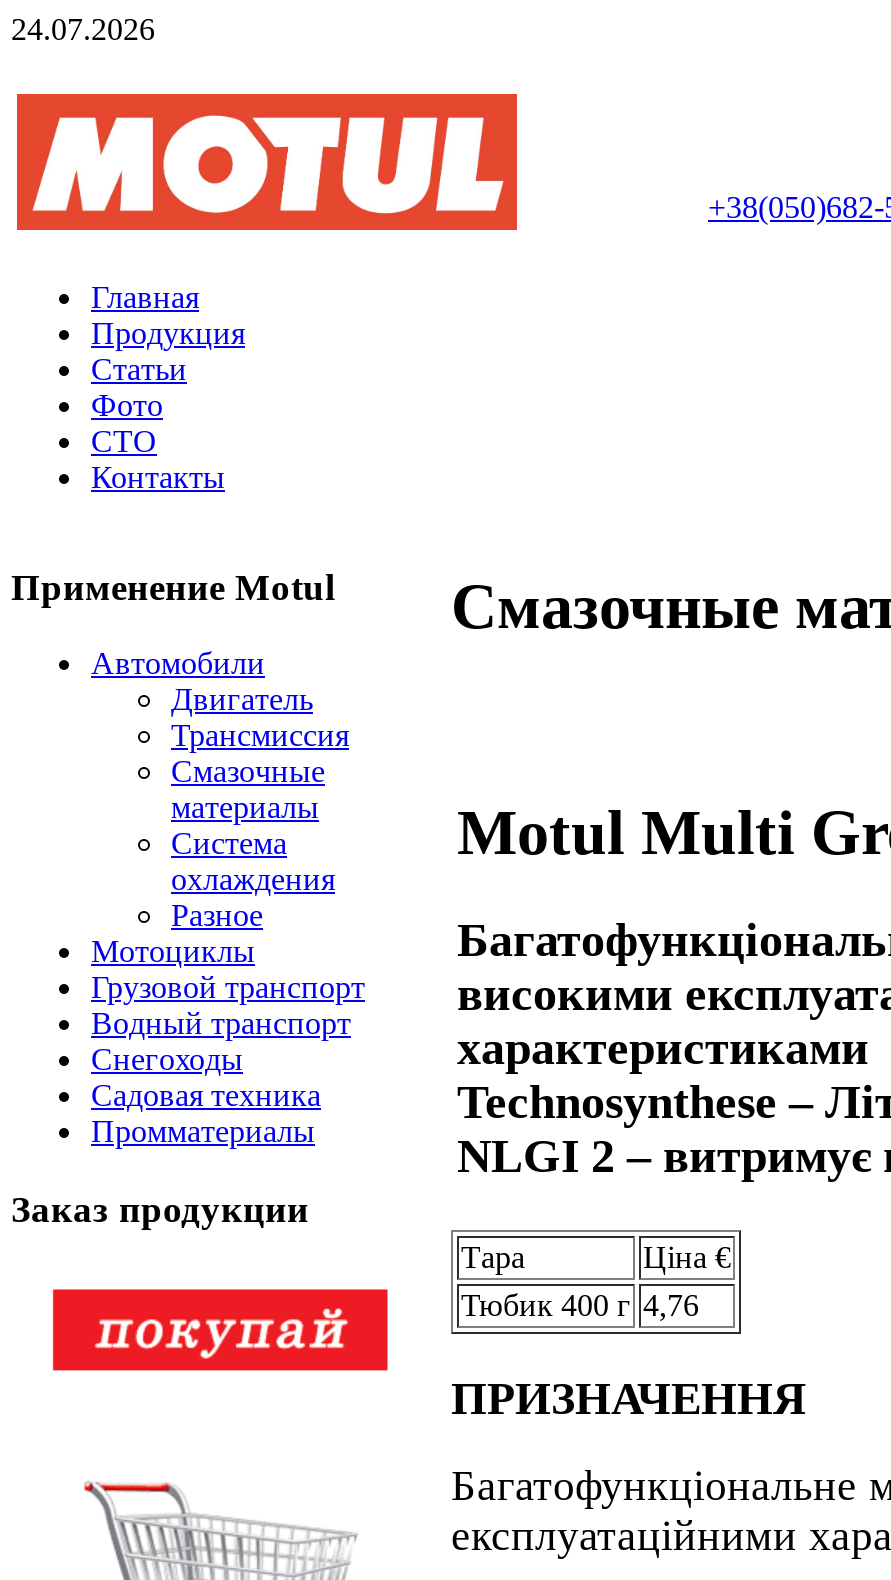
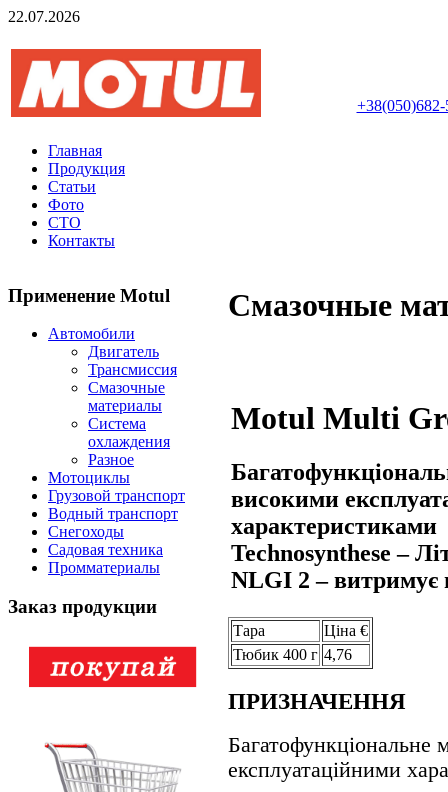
[11,12,155,46] 24.07.2026 -> [8,8,80,25] 22.07.2026

